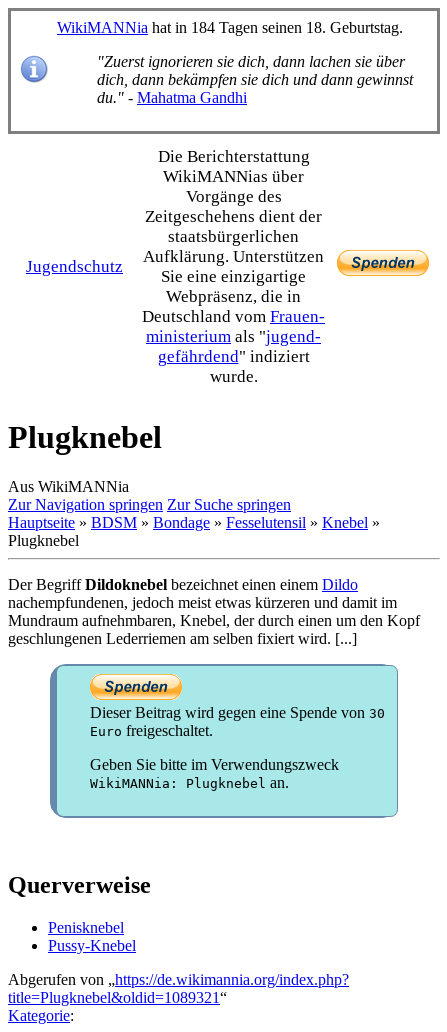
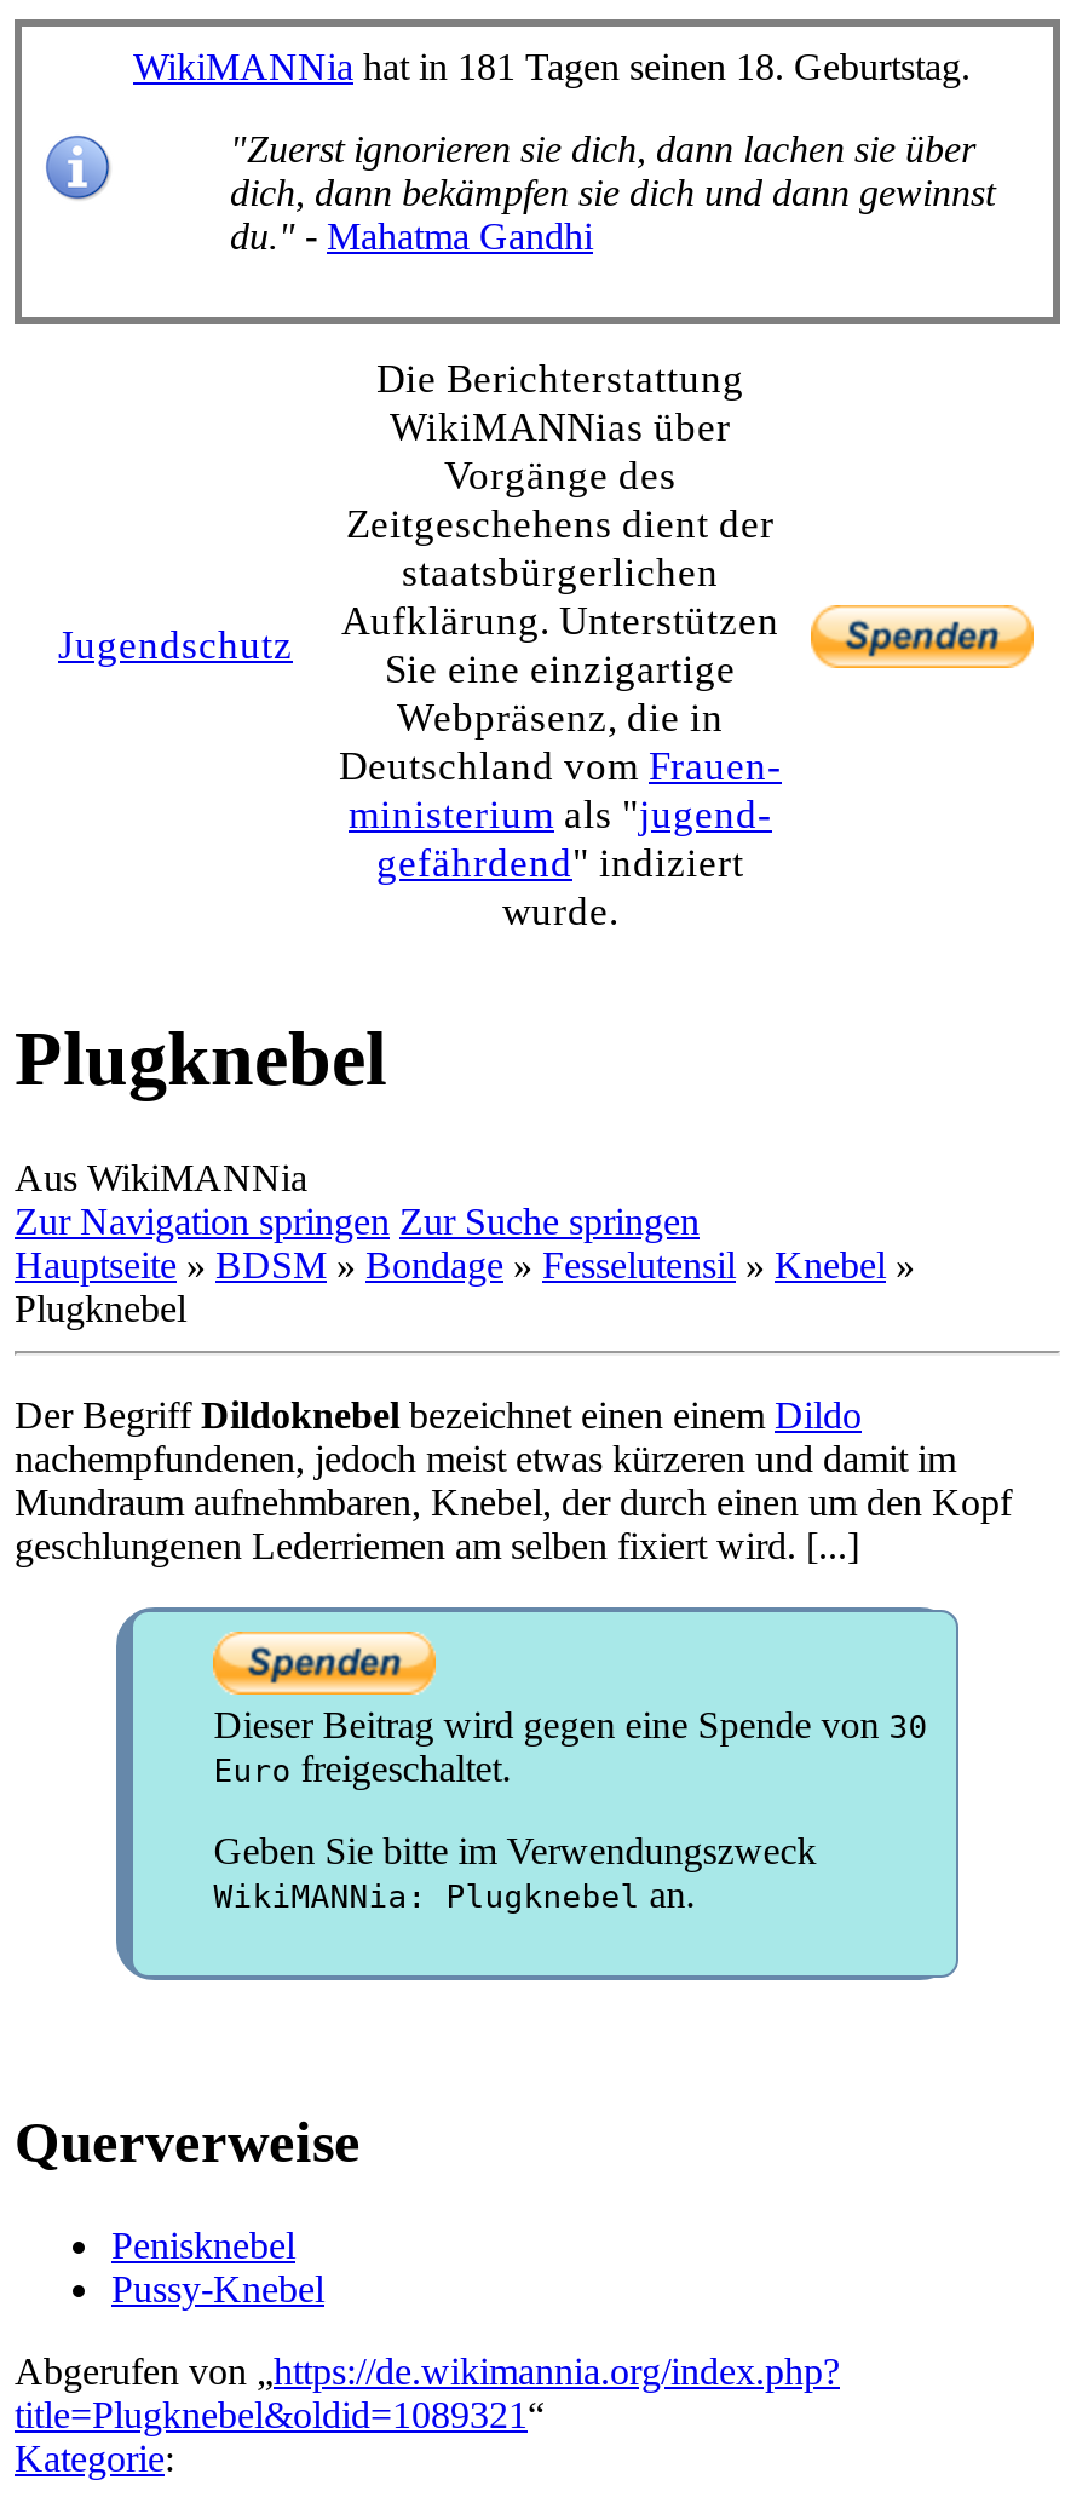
[57,19,403,36] WikiMANNia hat in 184 Tagen seinen 18. Geburtstag. -> [133,46,971,87] WikiMANNia hat in 181 Tagen seinen 18. Geburtstag.

